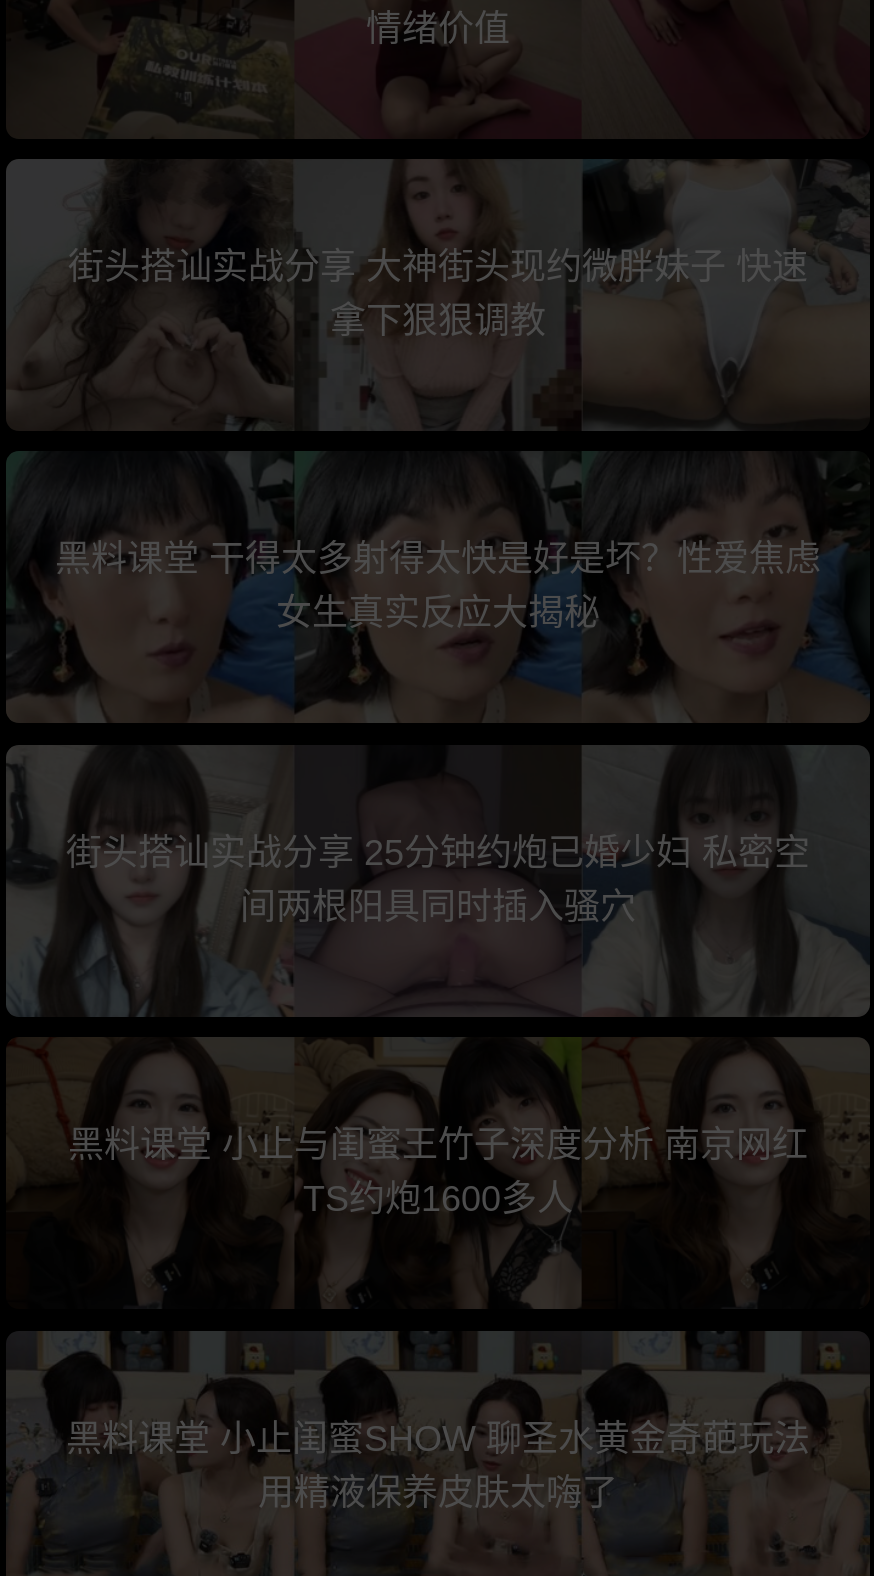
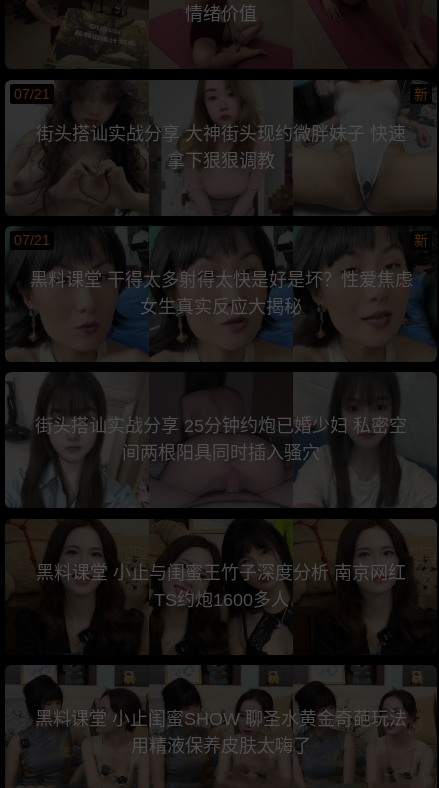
none -> [14,86,428,102] 07/21 | 新
none -> [14,232,428,248] 07/21 | 新

